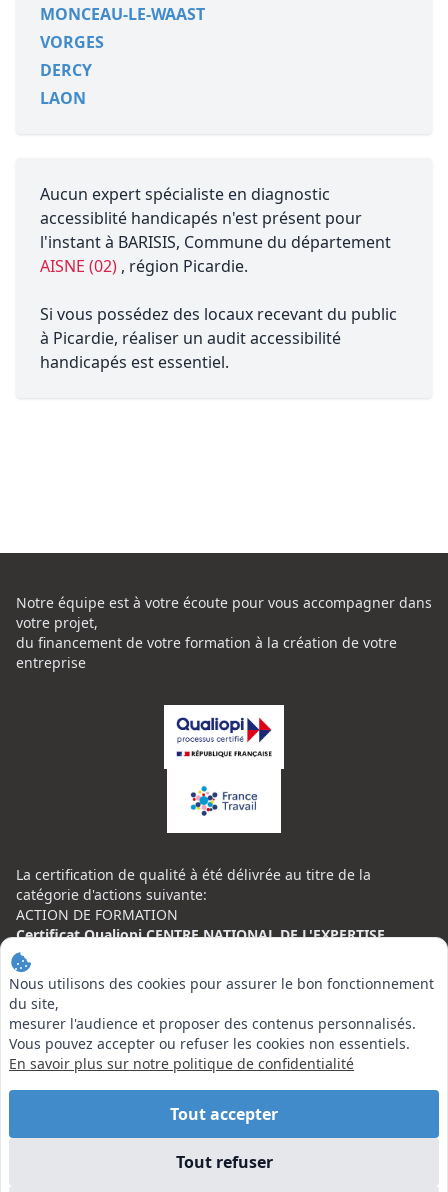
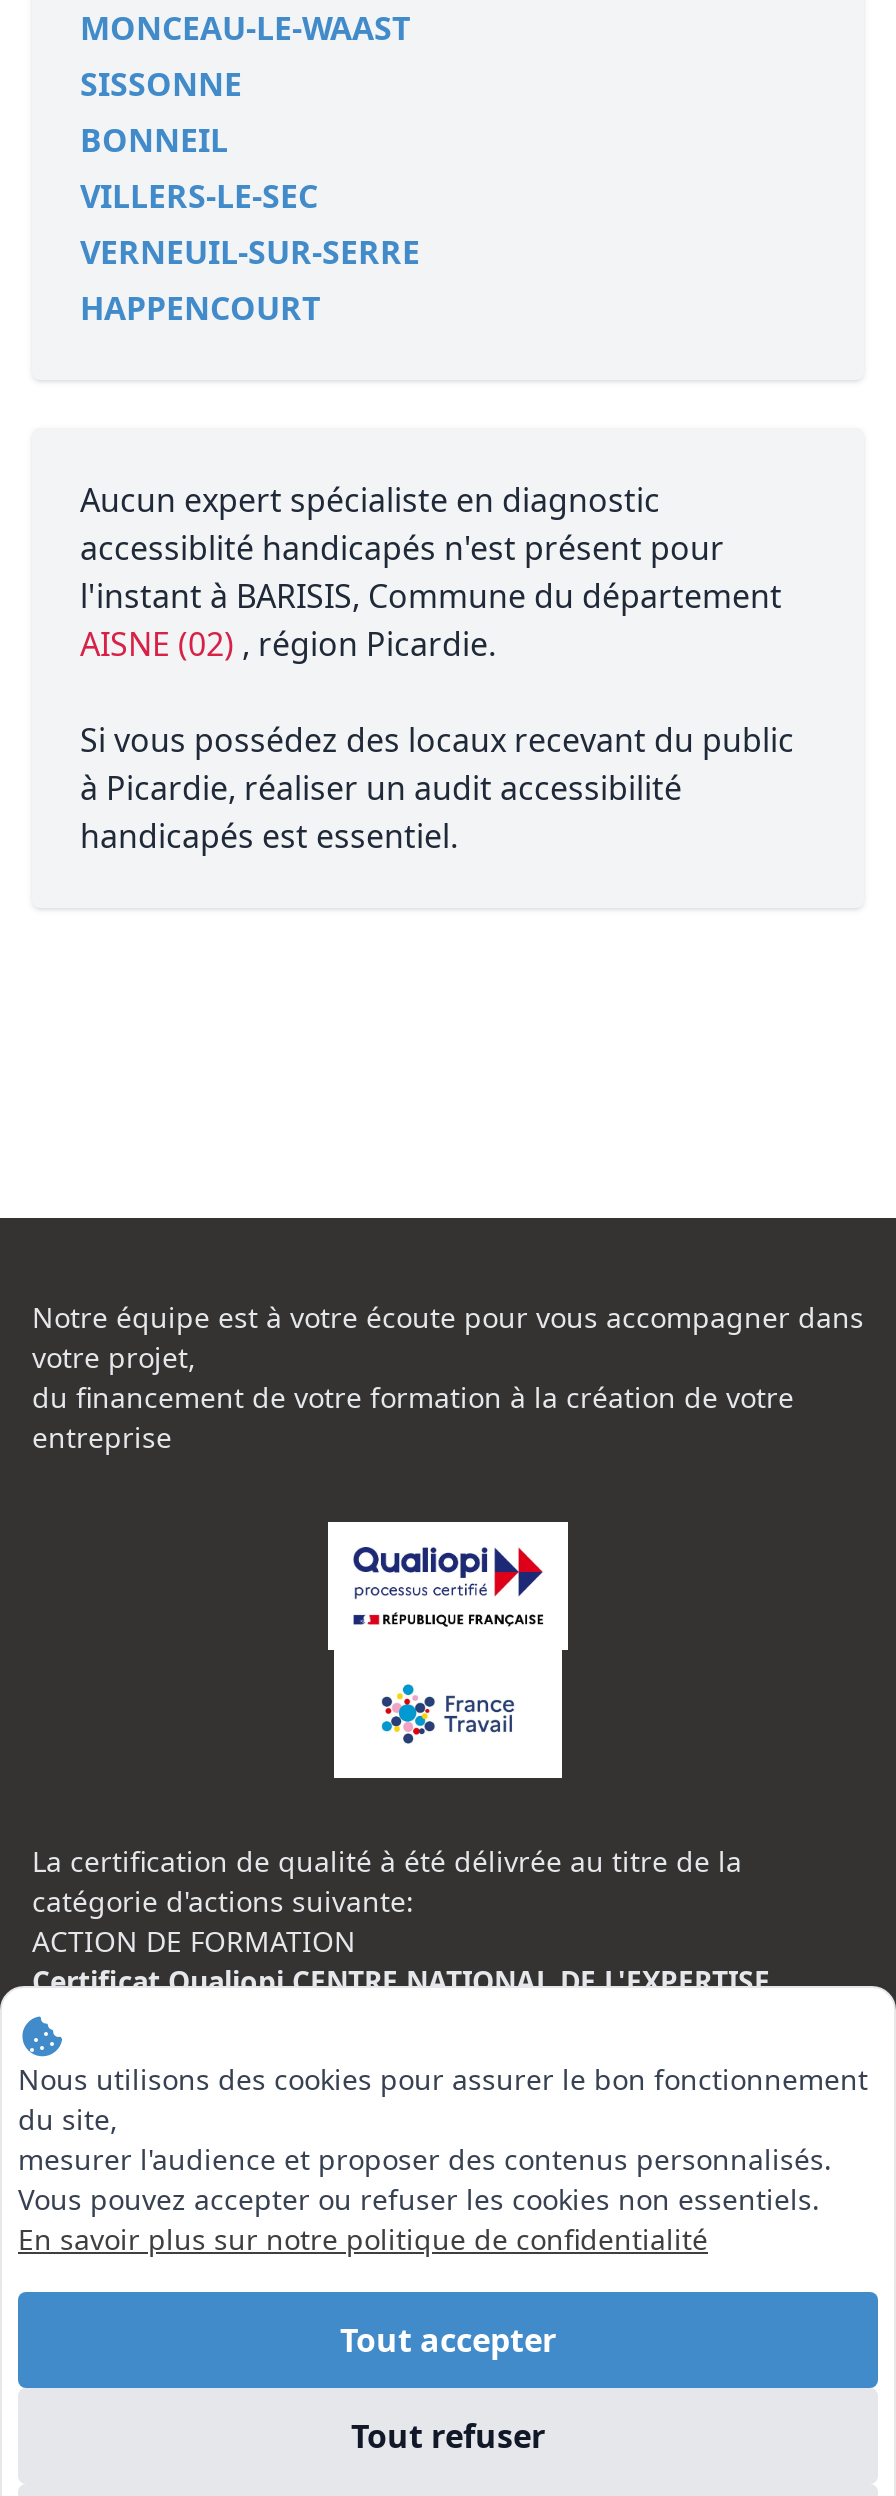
[40,31,104,109] VORGES | DERCY | LAON -> [80,62,420,330] SISSONNE | BONNEIL | VILLERS-LE-SEC | VERNEUIL-SUR-SERRE | HAPPENCOURT

